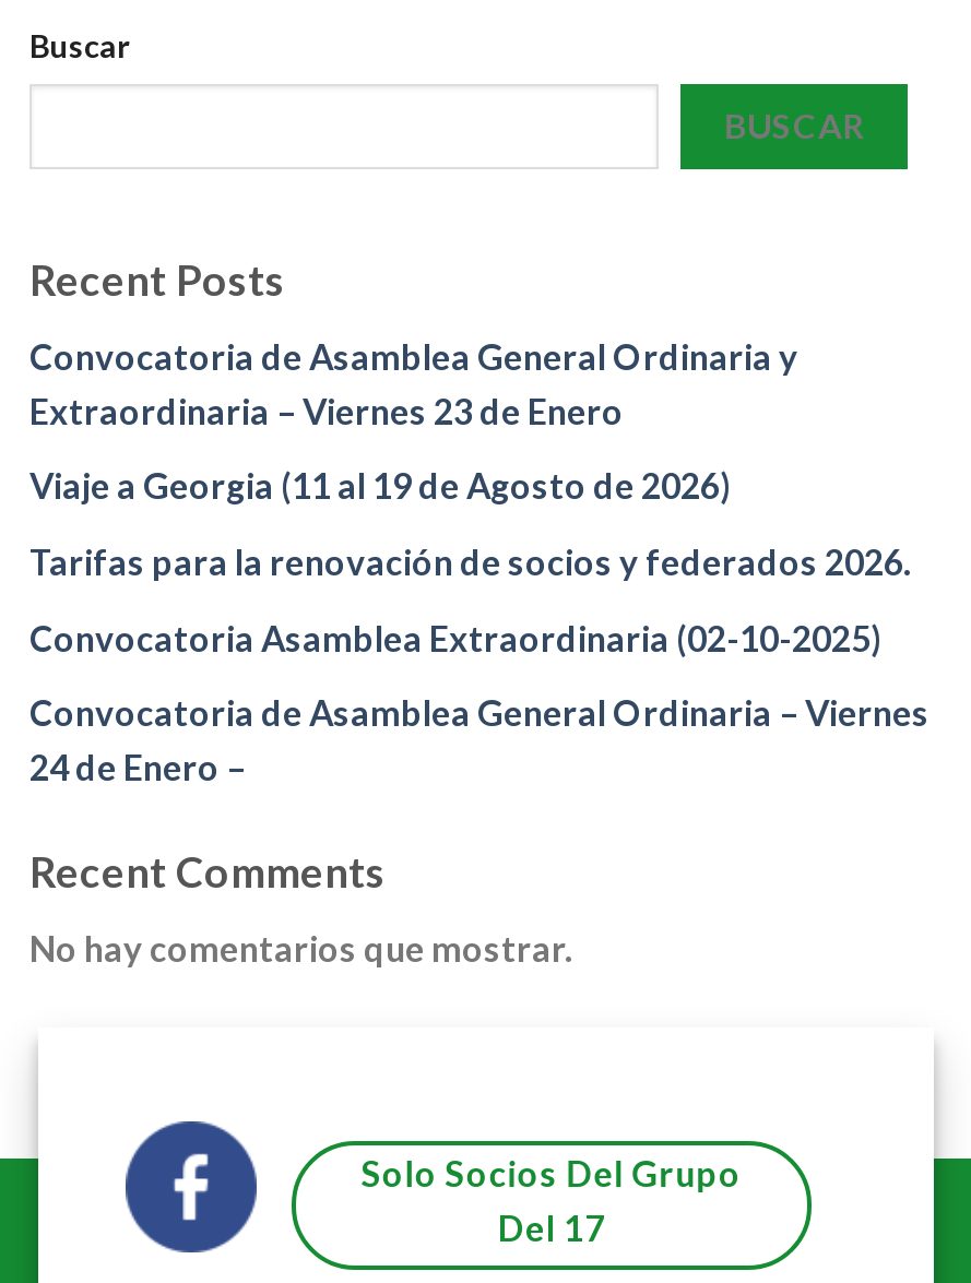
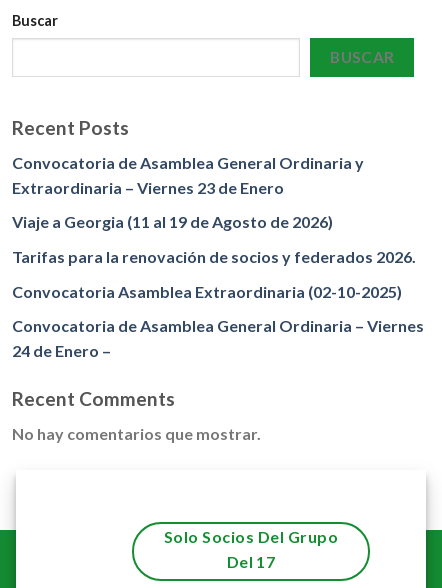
[123,1119,259,1255] [image] -> none

